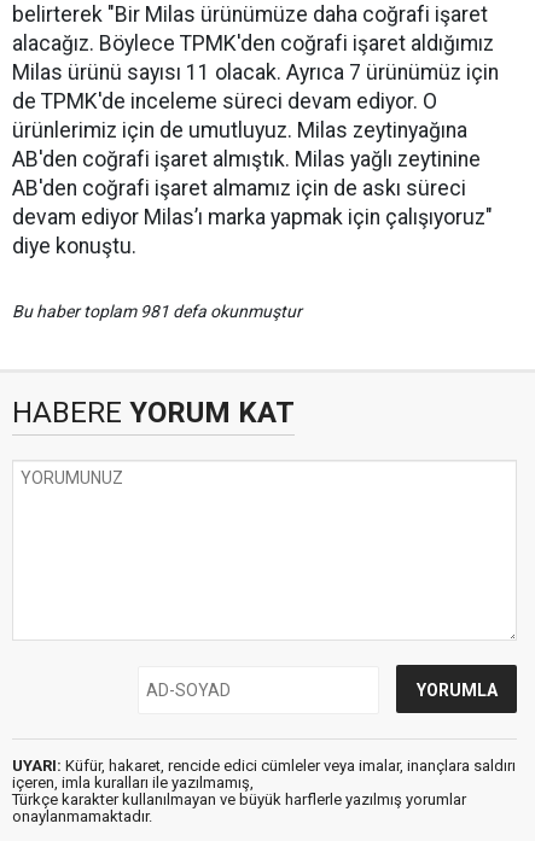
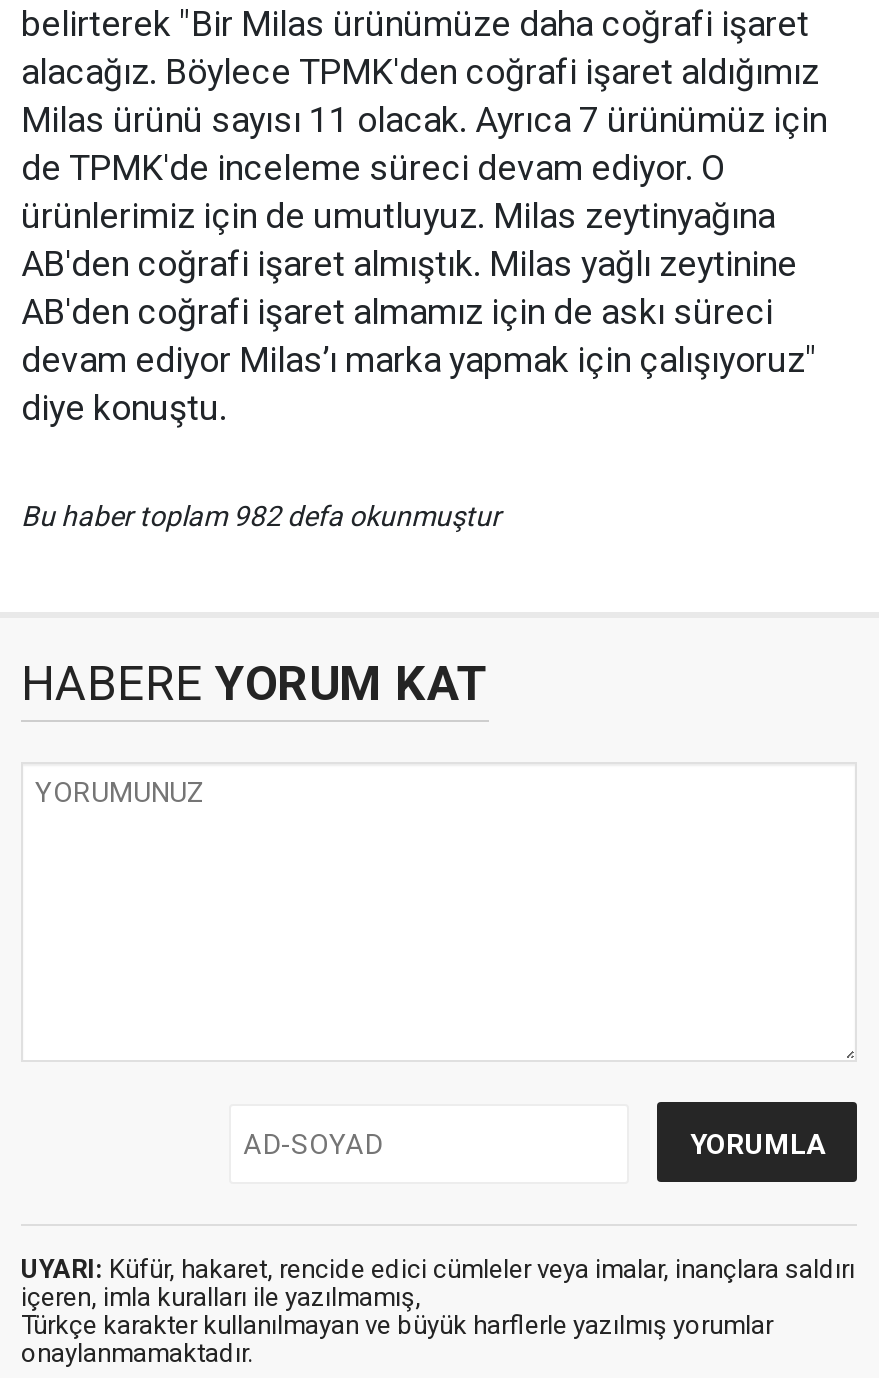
[12,302,302,321] Bu haber toplam 981 defa okunmuştur -> [21,500,501,532] Bu haber toplam 982 defa okunmuştur

